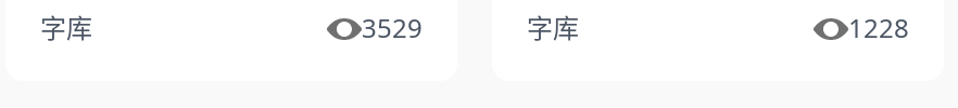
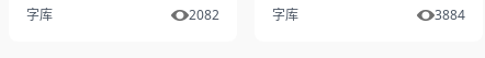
[362,10,423,47] 3529 -> [189,6,219,24] 2082
[848,10,909,47] 1228 -> [435,6,465,24] 3884

